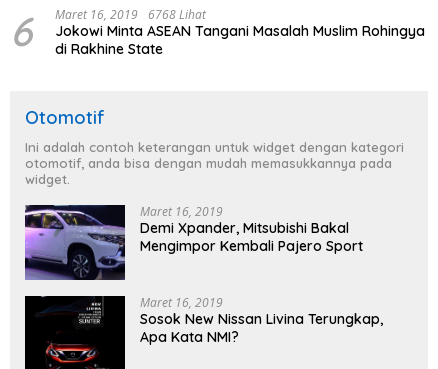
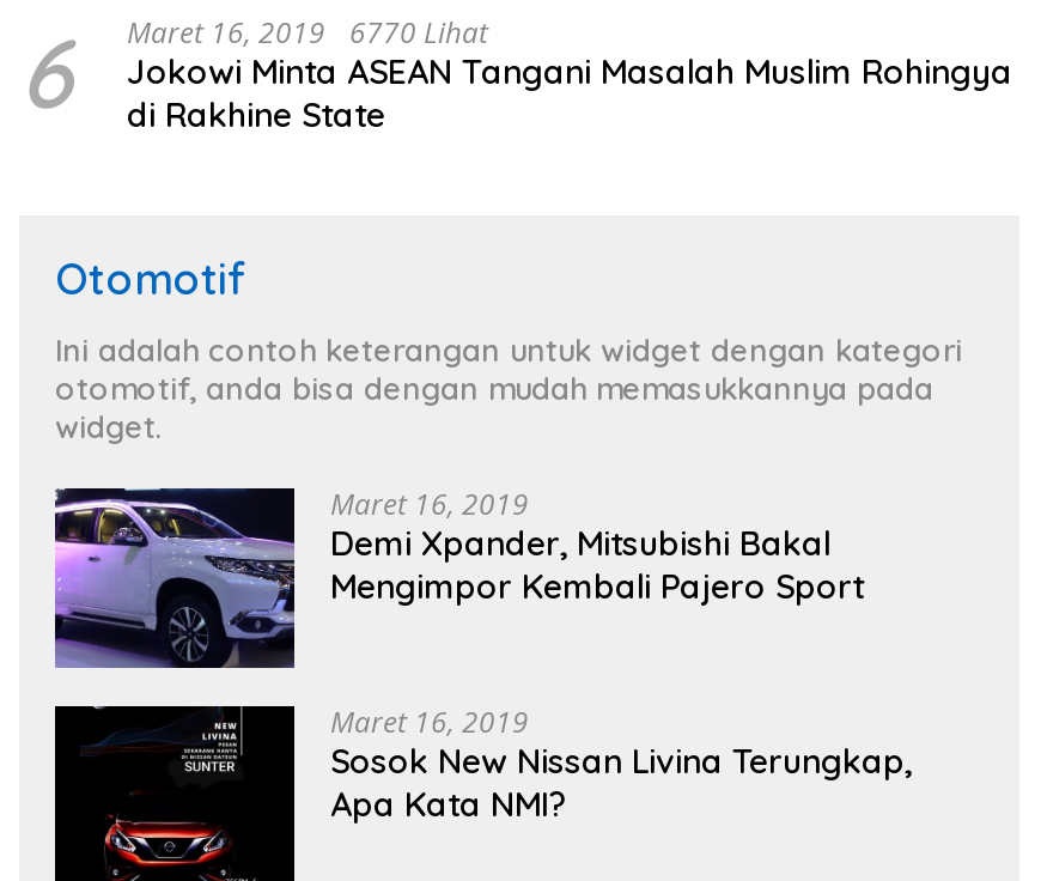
[10,6,425,58] 6 Maret 16, 2019 6768 Lihat Jokowi Minta ASEAN Tangani Masalah Muslim Rohingya di Rakhine State -> [19,11,1012,136] 6 Maret 16, 2019 6770 Lihat Jokowi Minta ASEAN Tangani Masalah Muslim Rohingya di Rakhine State

